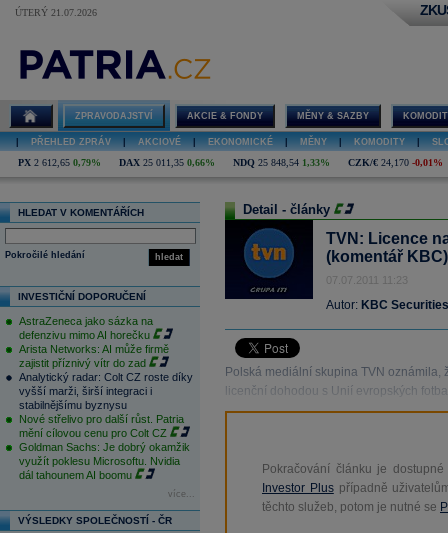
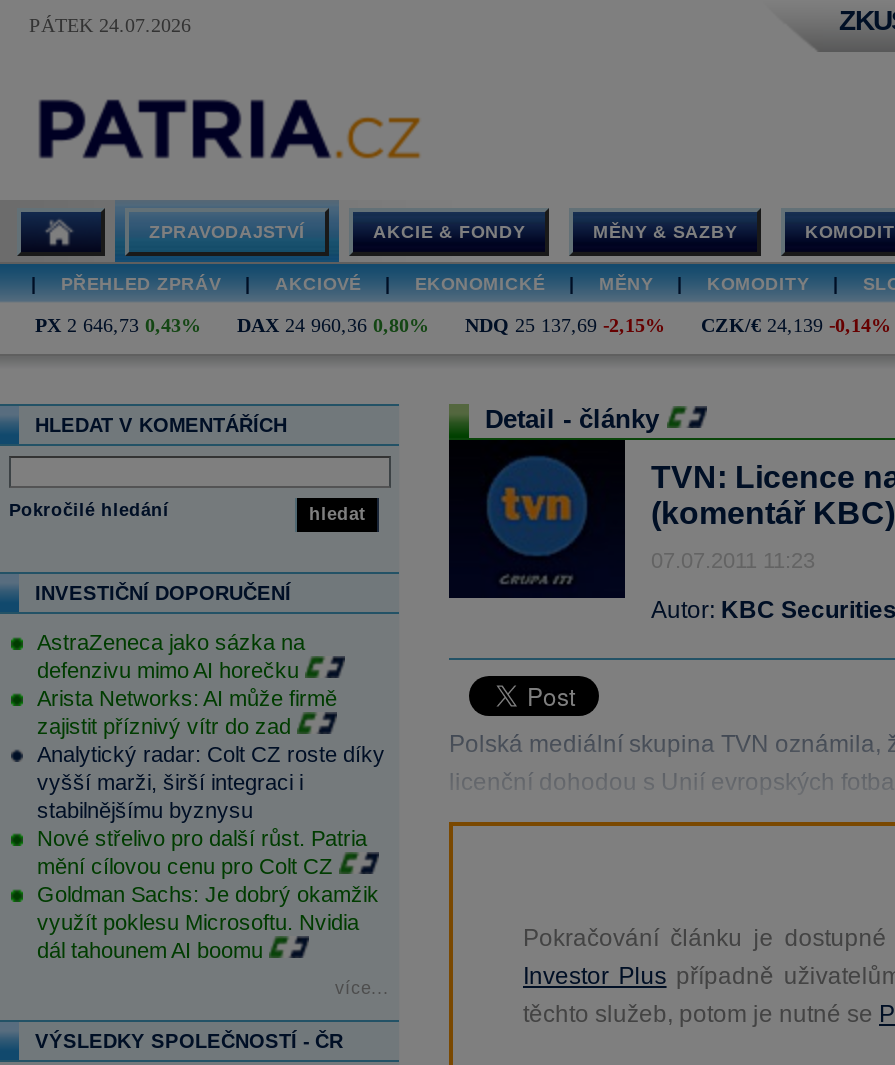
[15,7,97,18] ÚTERÝ 21.07.2026 -> [29,14,191,36] PÁTEK 24.07.2026
[18,157,101,168] PX 2 612,65 0,79% -> [35,314,201,336] PX 2 646,73 0,43%
[119,157,215,168] DAX 25 011,35 0,66% -> [237,314,429,336] DAX 24 960,36 0,80%
[233,157,330,168] NDQ 25 848,54 1,33% -> [465,314,665,336] NDQ 25 137,69 -2,15%
[348,157,443,168] CZK/€ 24,170 -0,01% -> [701,314,891,336] CZK/€ 24,139 -0,14%

